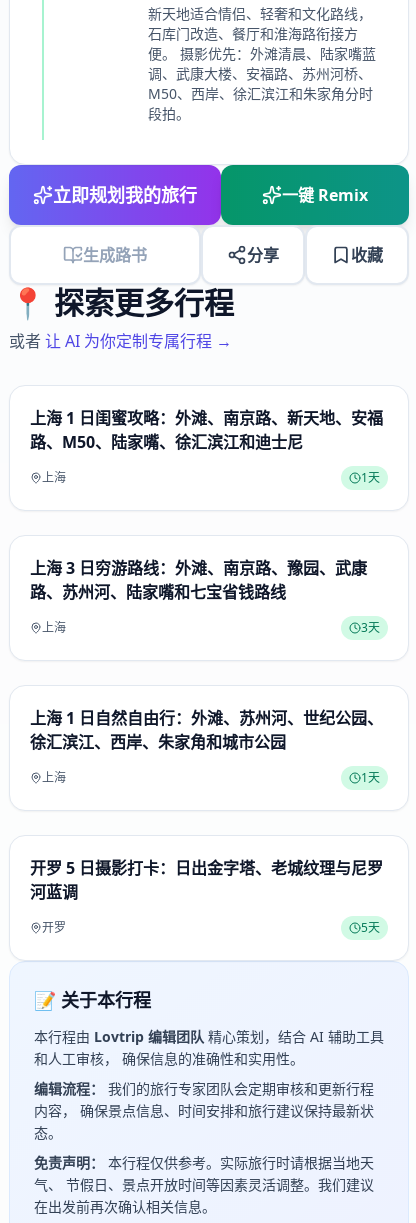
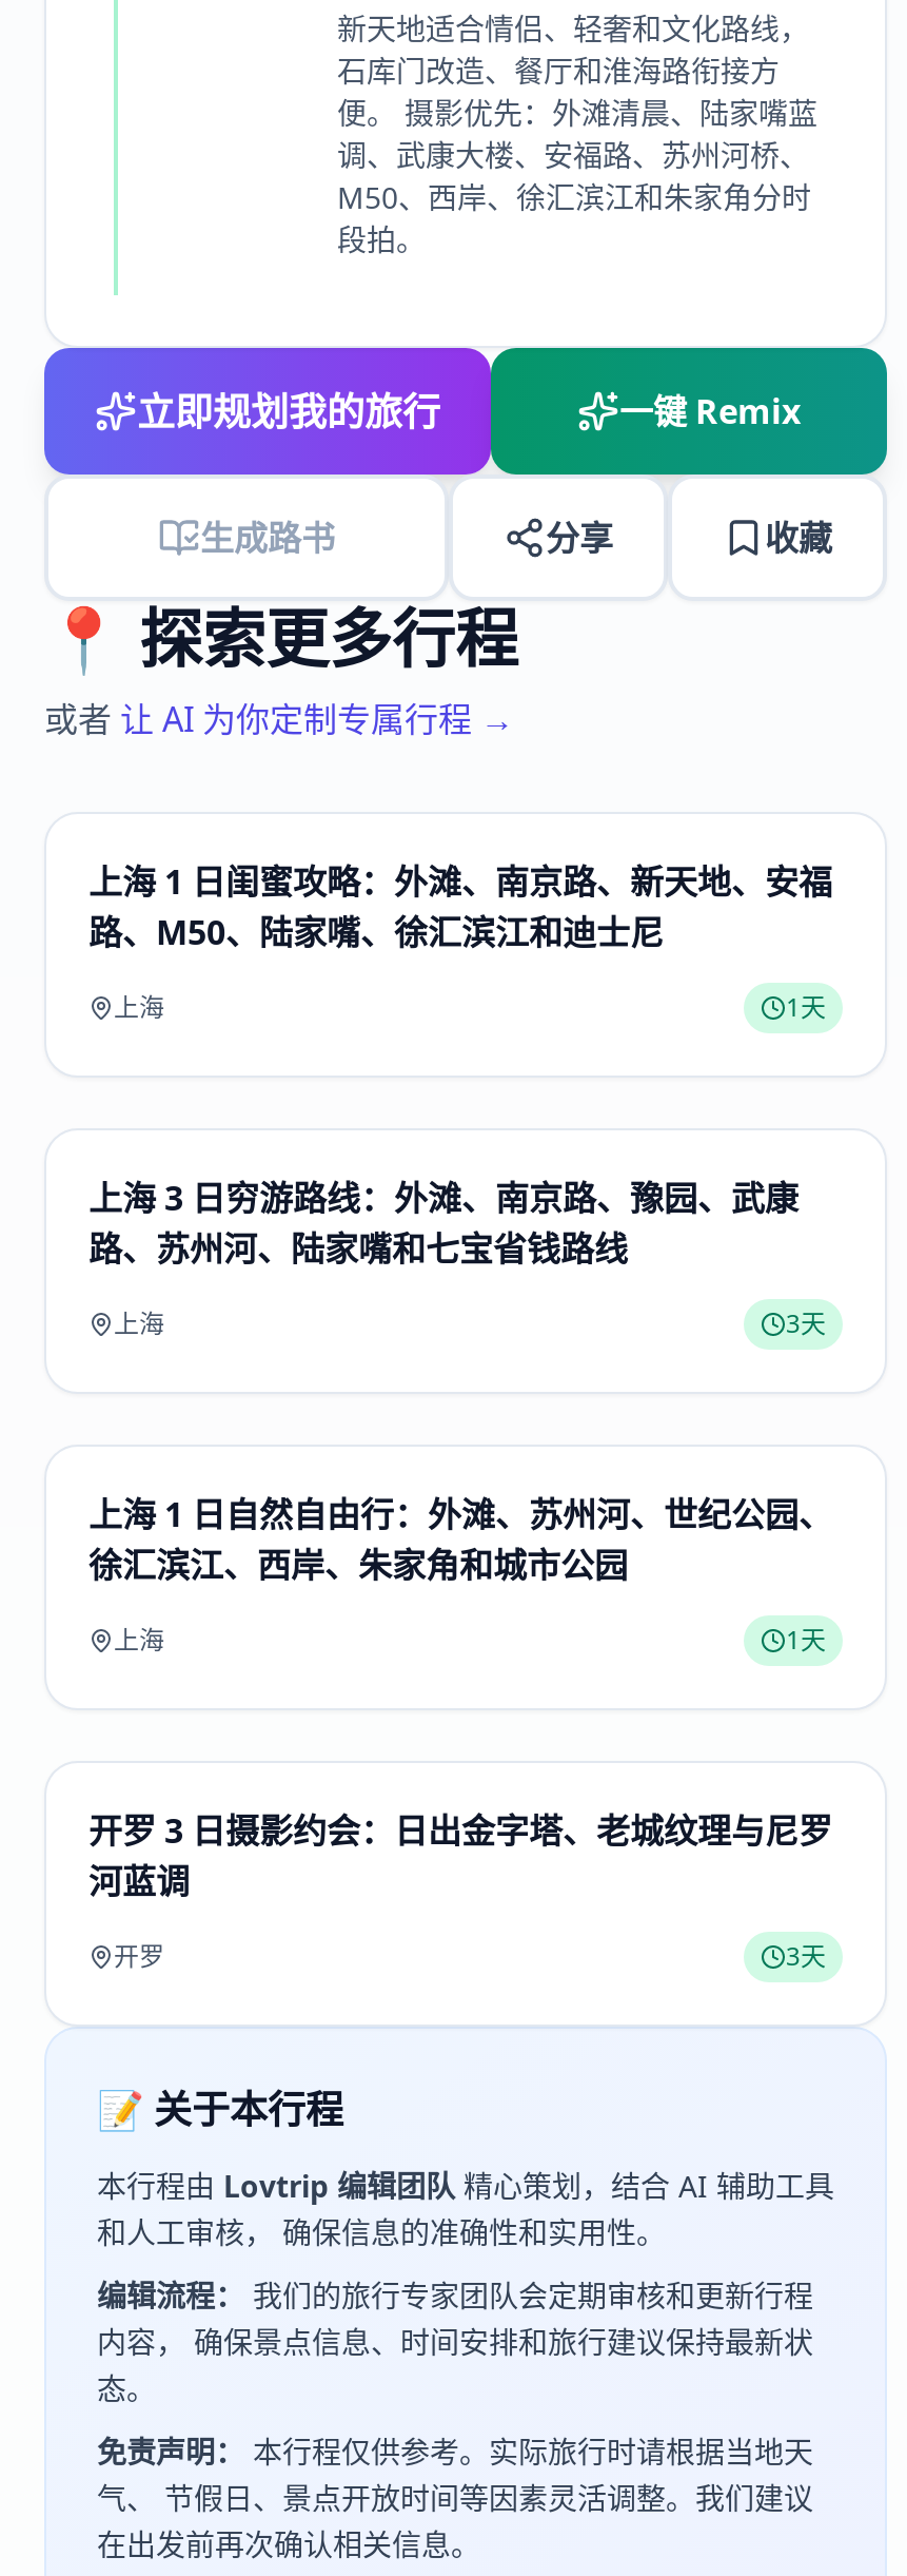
[30,857,383,879] 开罗 5 日摄影打卡：日出金字塔、老城纹理与尼罗 -> [88,1807,832,1854] 开罗 3 日摄影约会：日出金字塔、老城纹理与尼罗
[361,919,380,936] 5天 -> [786,1938,826,1974] 3天

